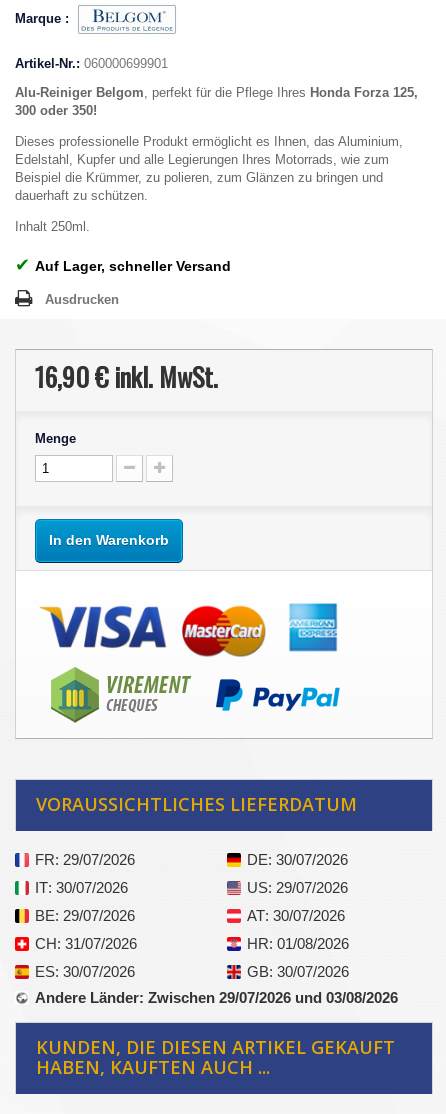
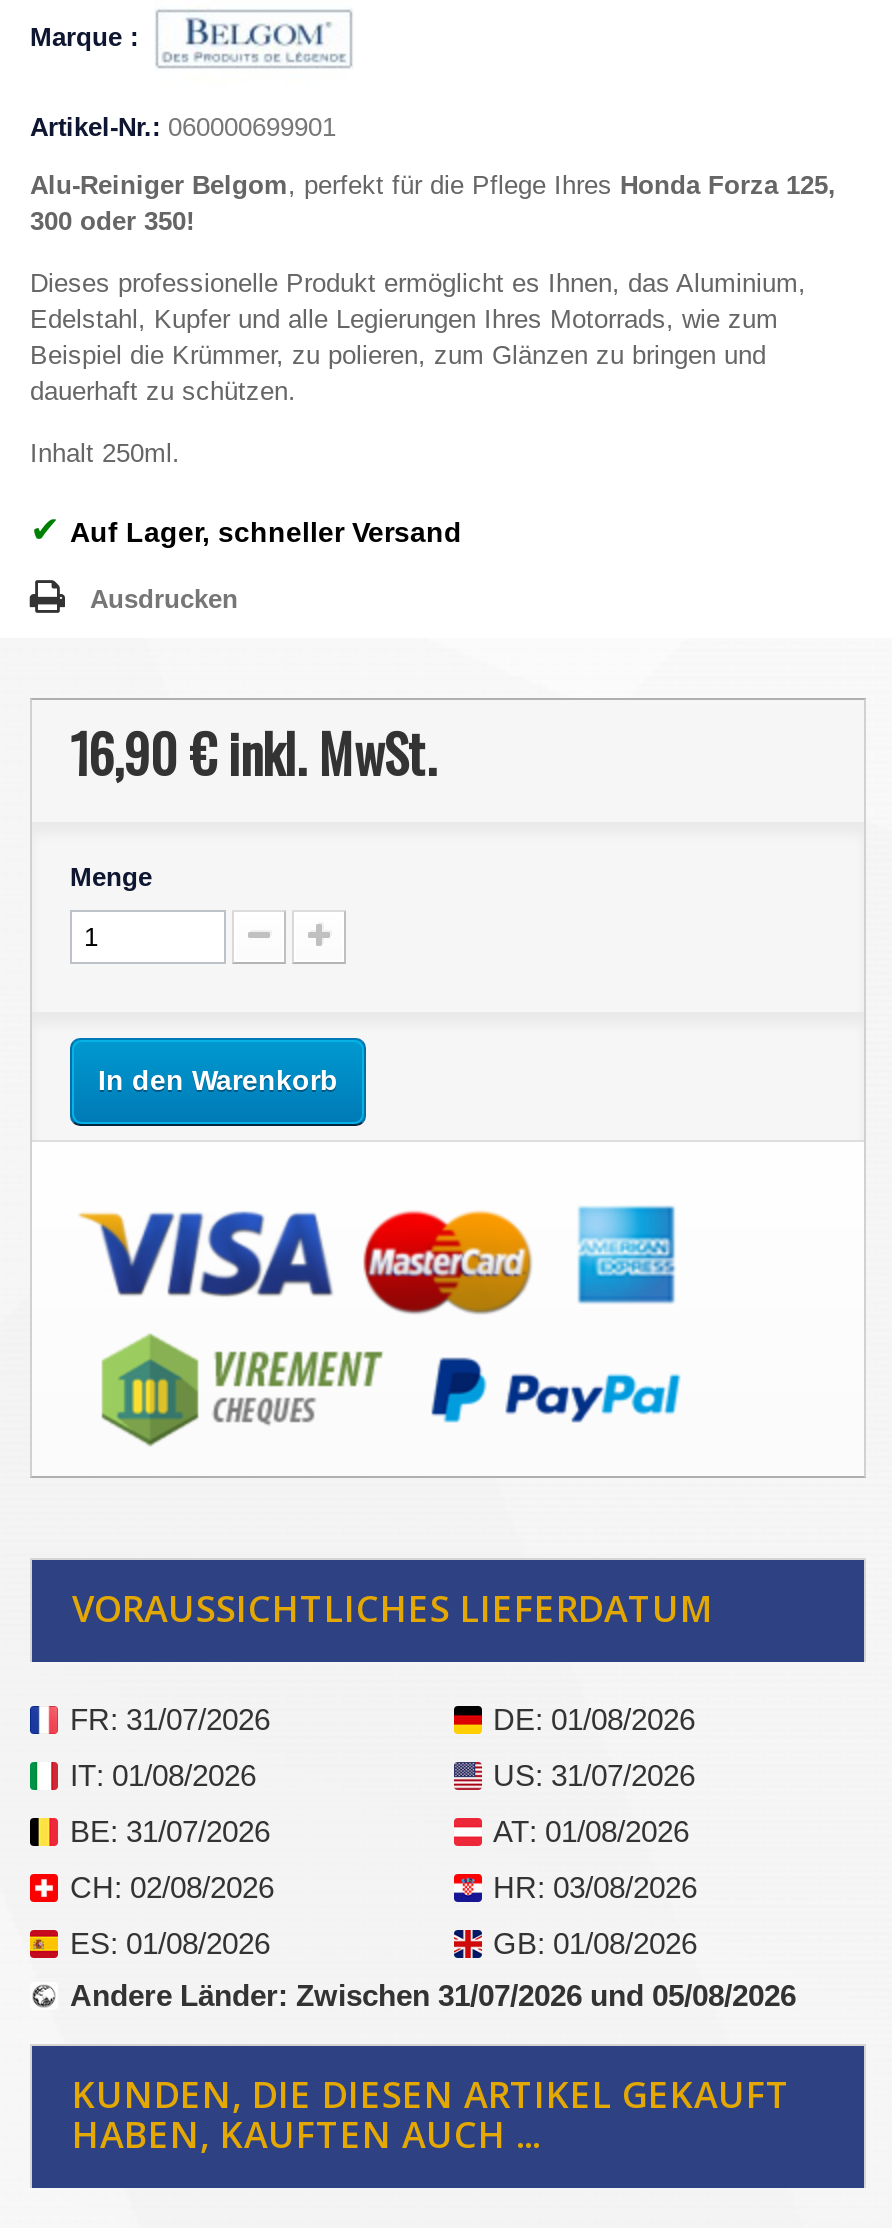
[35,851,135,868] FR: 29/07/2026 -> [70,1702,270,1736] FR: 31/07/2026
[246,851,347,868] DE: 30/07/2026 -> [493,1702,695,1736] DE: 01/08/2026
[35,879,128,896] IT: 30/07/2026 -> [70,1758,256,1792] IT: 01/08/2026
[246,879,347,896] US: 29/07/2026 -> [493,1758,695,1792] US: 31/07/2026
[35,907,135,924] BE: 29/07/2026 -> [70,1814,270,1848] BE: 31/07/2026
[246,907,344,924] AT: 30/07/2026 -> [493,1814,689,1848] AT: 01/08/2026
[35,935,137,952] CH: 31/07/2026 -> [70,1870,274,1904] CH: 02/08/2026
[246,935,348,952] HR: 01/08/2026 -> [493,1870,697,1904] HR: 03/08/2026
[35,963,135,980] ES: 30/07/2026 -> [70,1926,270,1960] ES: 01/08/2026
[246,963,348,980] GB: 30/07/2026 -> [493,1926,697,1960] GB: 01/08/2026
[35,989,398,1006] Andere Länder: Zwischen 29/07/2026 und 03/08/2026 -> [70,1978,796,2012] Andere Länder: Zwischen 31/07/2026 und 05/08/2026

